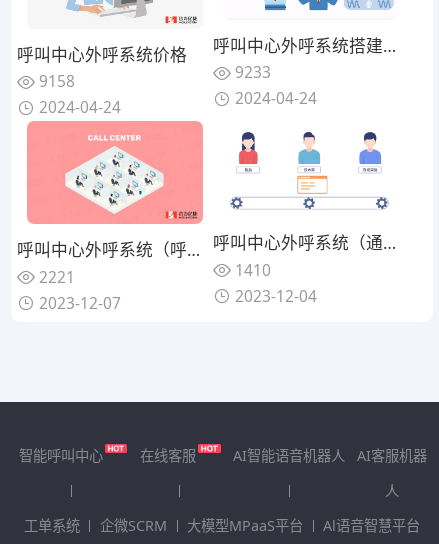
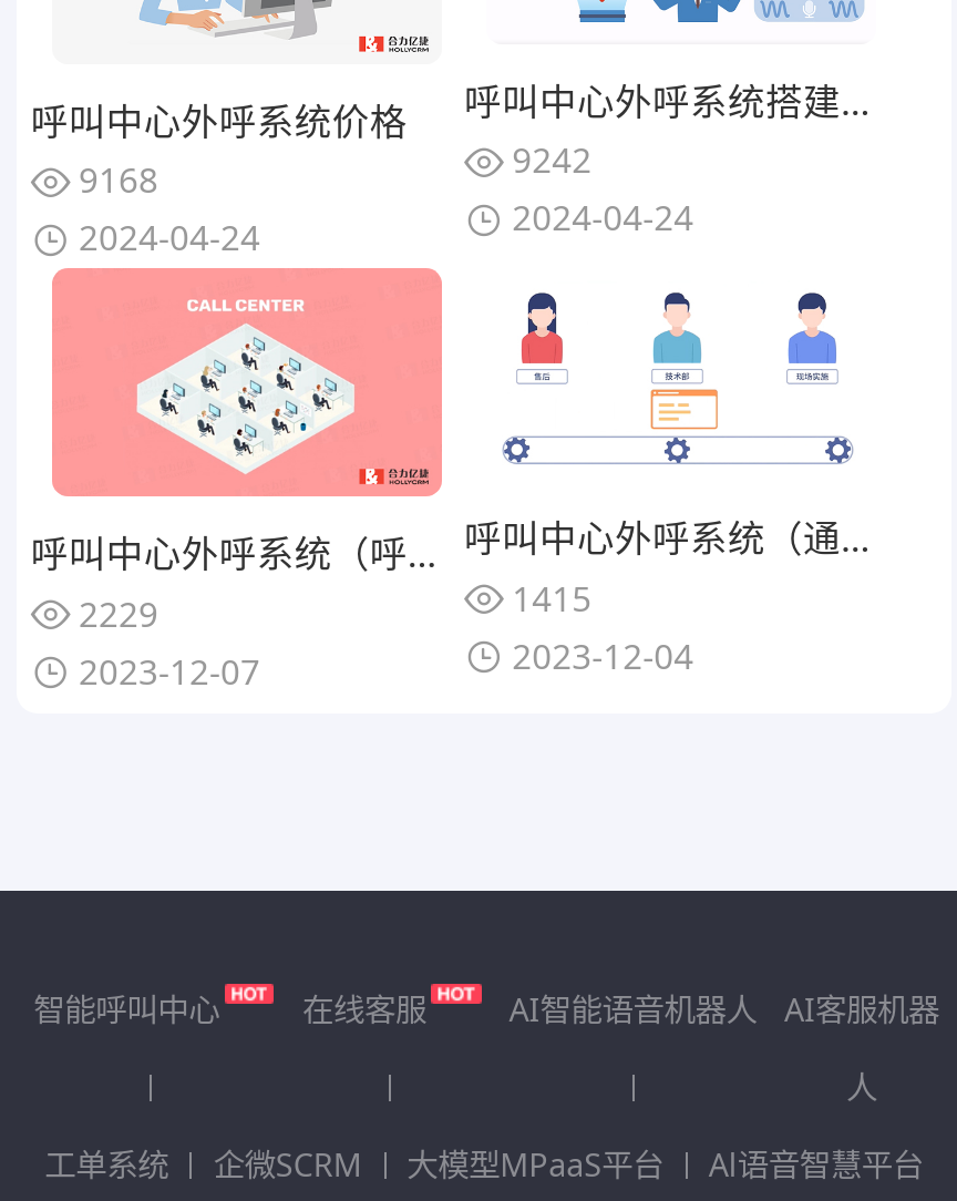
[235,61,271,83] 9233 -> [512,136,592,184] 9242
[39,70,75,92] 9158 -> [79,156,158,205] 9168
[235,259,271,281] 1410 -> [512,573,592,622] 1415
[39,266,75,288] 2221 -> [79,589,158,638] 2229

